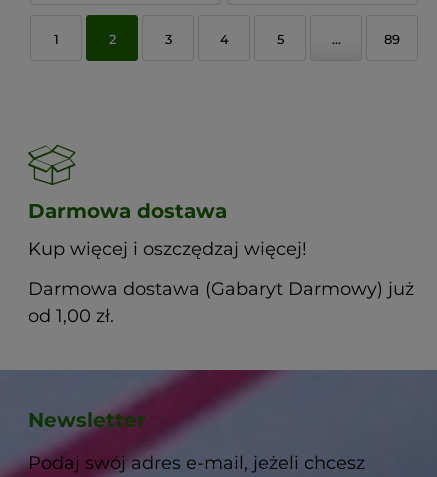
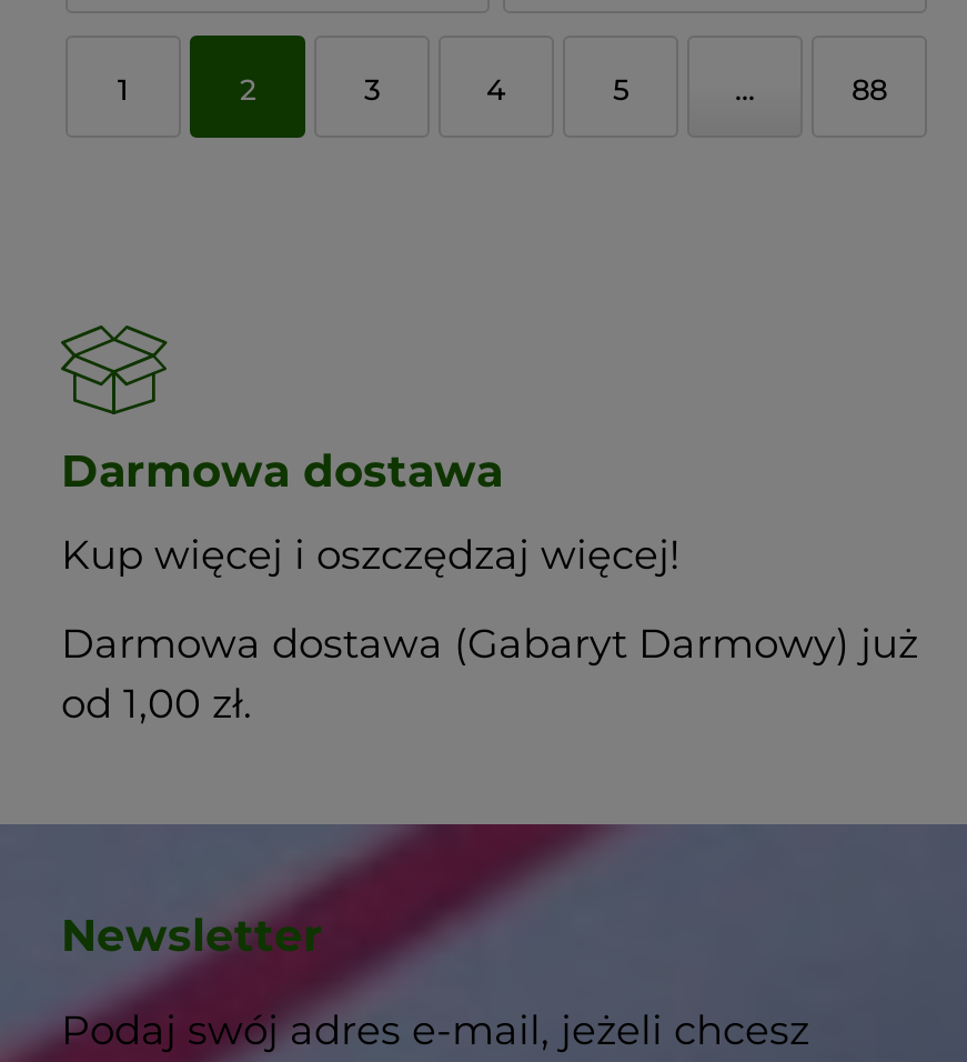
[384,31,400,47] 89 -> [852,71,887,107] 88

